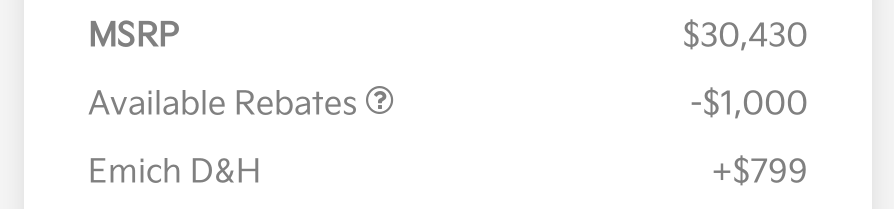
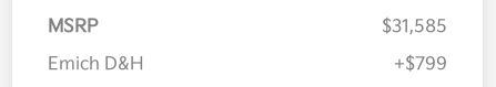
[88,18,808,124] $30,430 | Available Rebates | -$1,000 -> [382,17,447,38] $31,585

